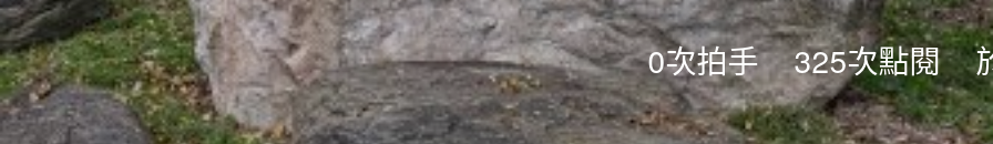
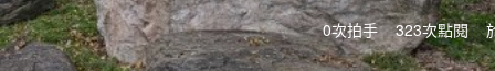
[794,37,940,82] 325次點閱 -> [396,18,469,40] 323次點閱

